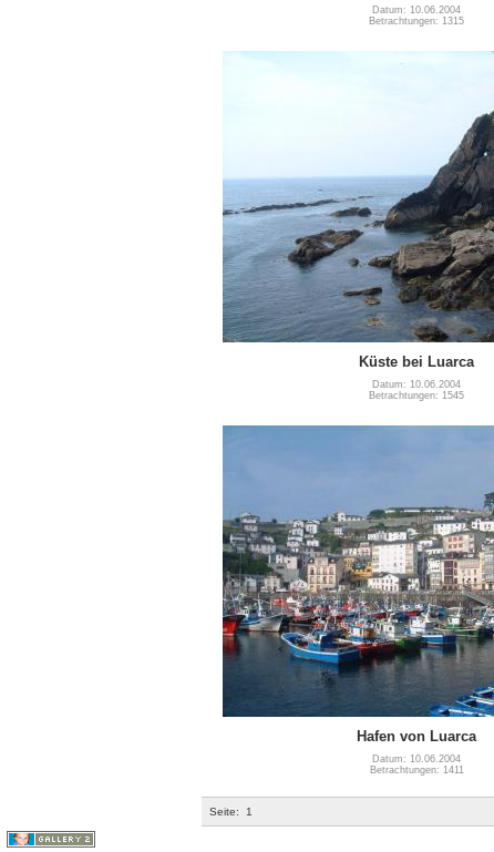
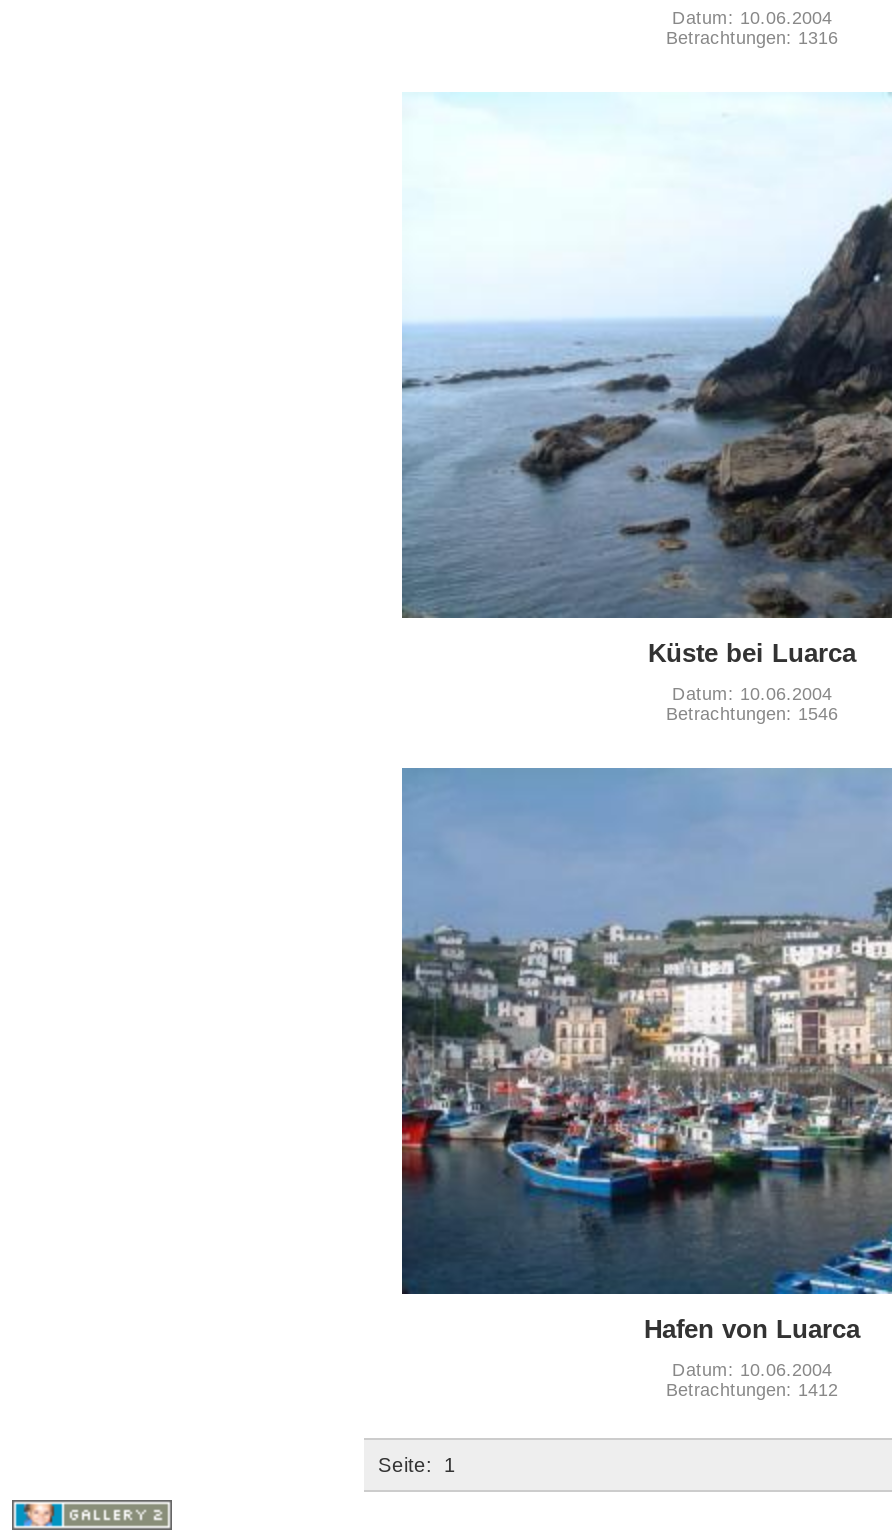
[369,15,464,26] Betrachtungen: 1315 -> [666,27,838,47] Betrachtungen: 1316
[369,390,464,401] Betrachtungen: 1545 -> [666,703,838,723] Betrachtungen: 1546
[369,764,464,775] Betrachtungen: 1411 -> [666,1379,838,1399] Betrachtungen: 1412

